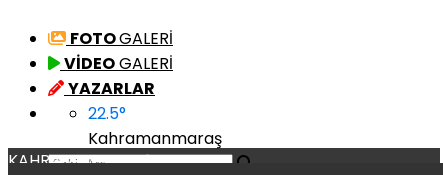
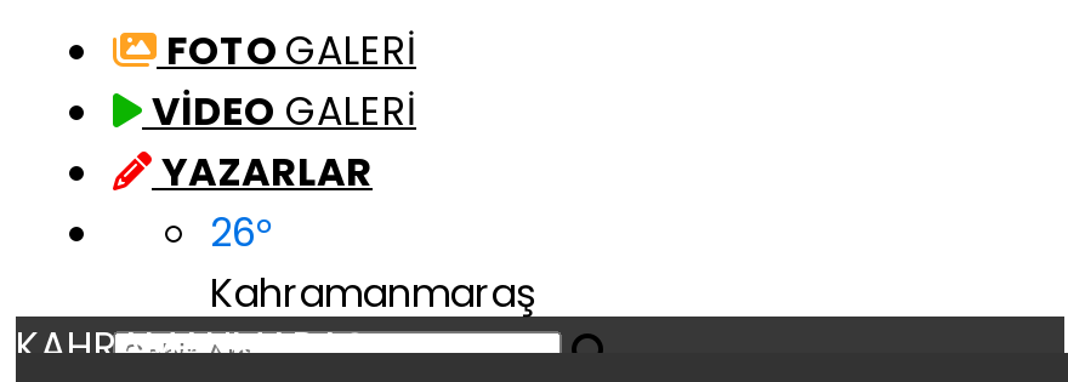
[88,102,126,125] 22.5° -> [210,205,273,261] 26°

